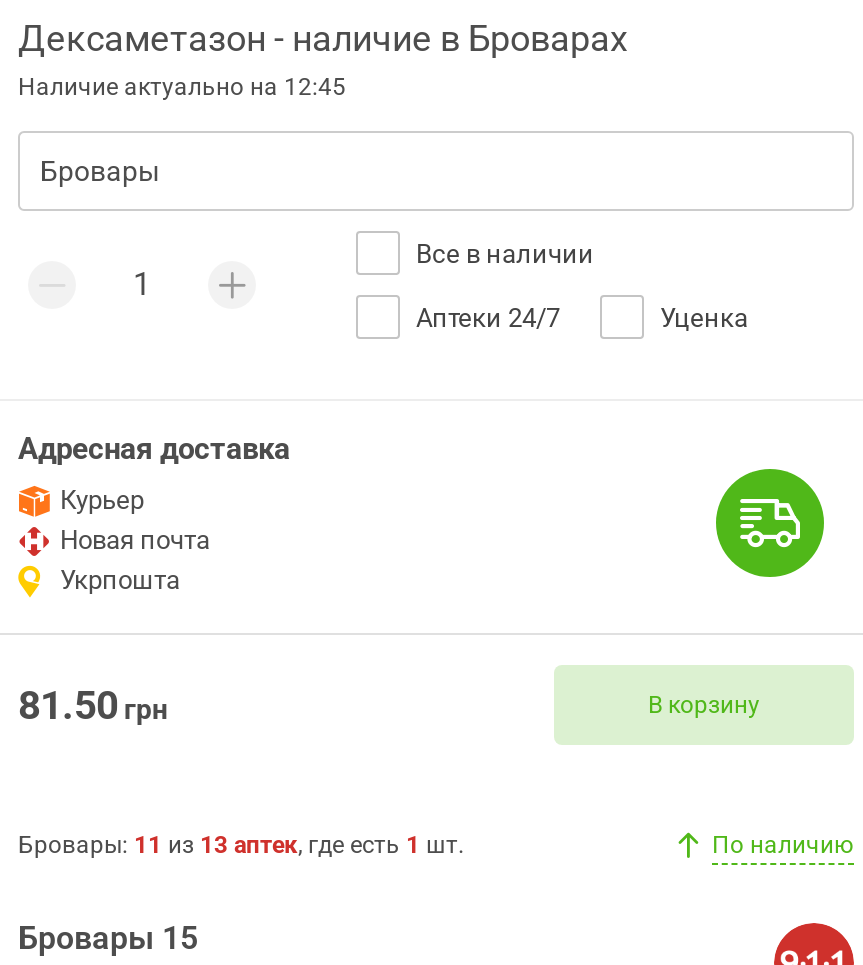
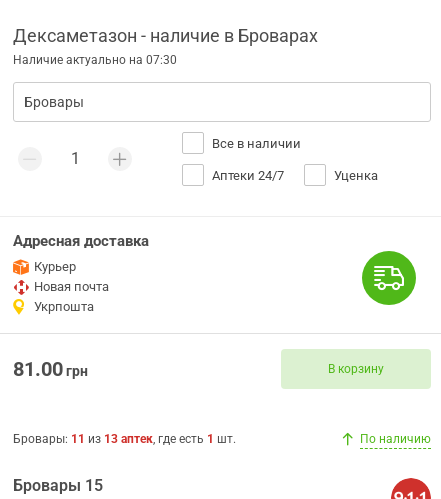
[18,73,346,101] Наличие актуально на 12:45 -> [13,53,177,67] Наличие актуально на 07:30
[18,681,168,729] 81.50 грн -> [13,357,88,381] 81.00 грн

